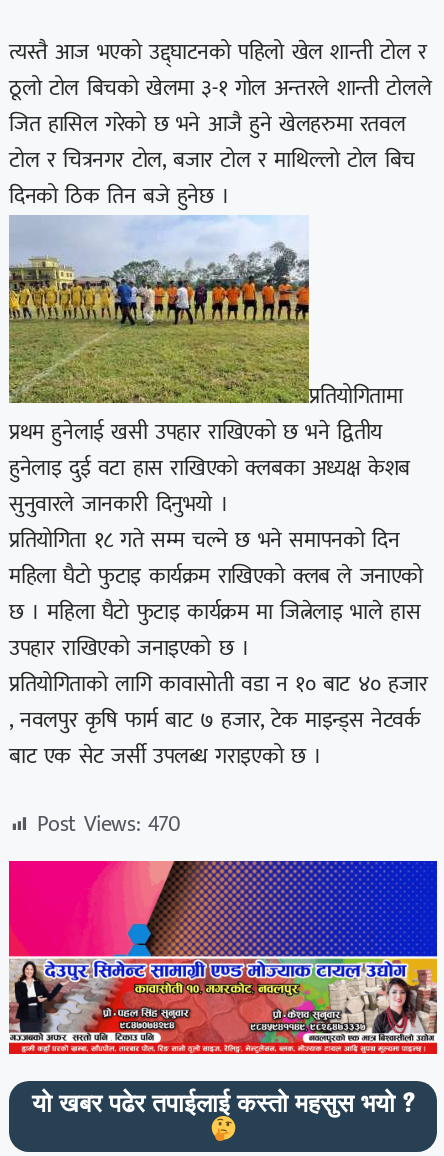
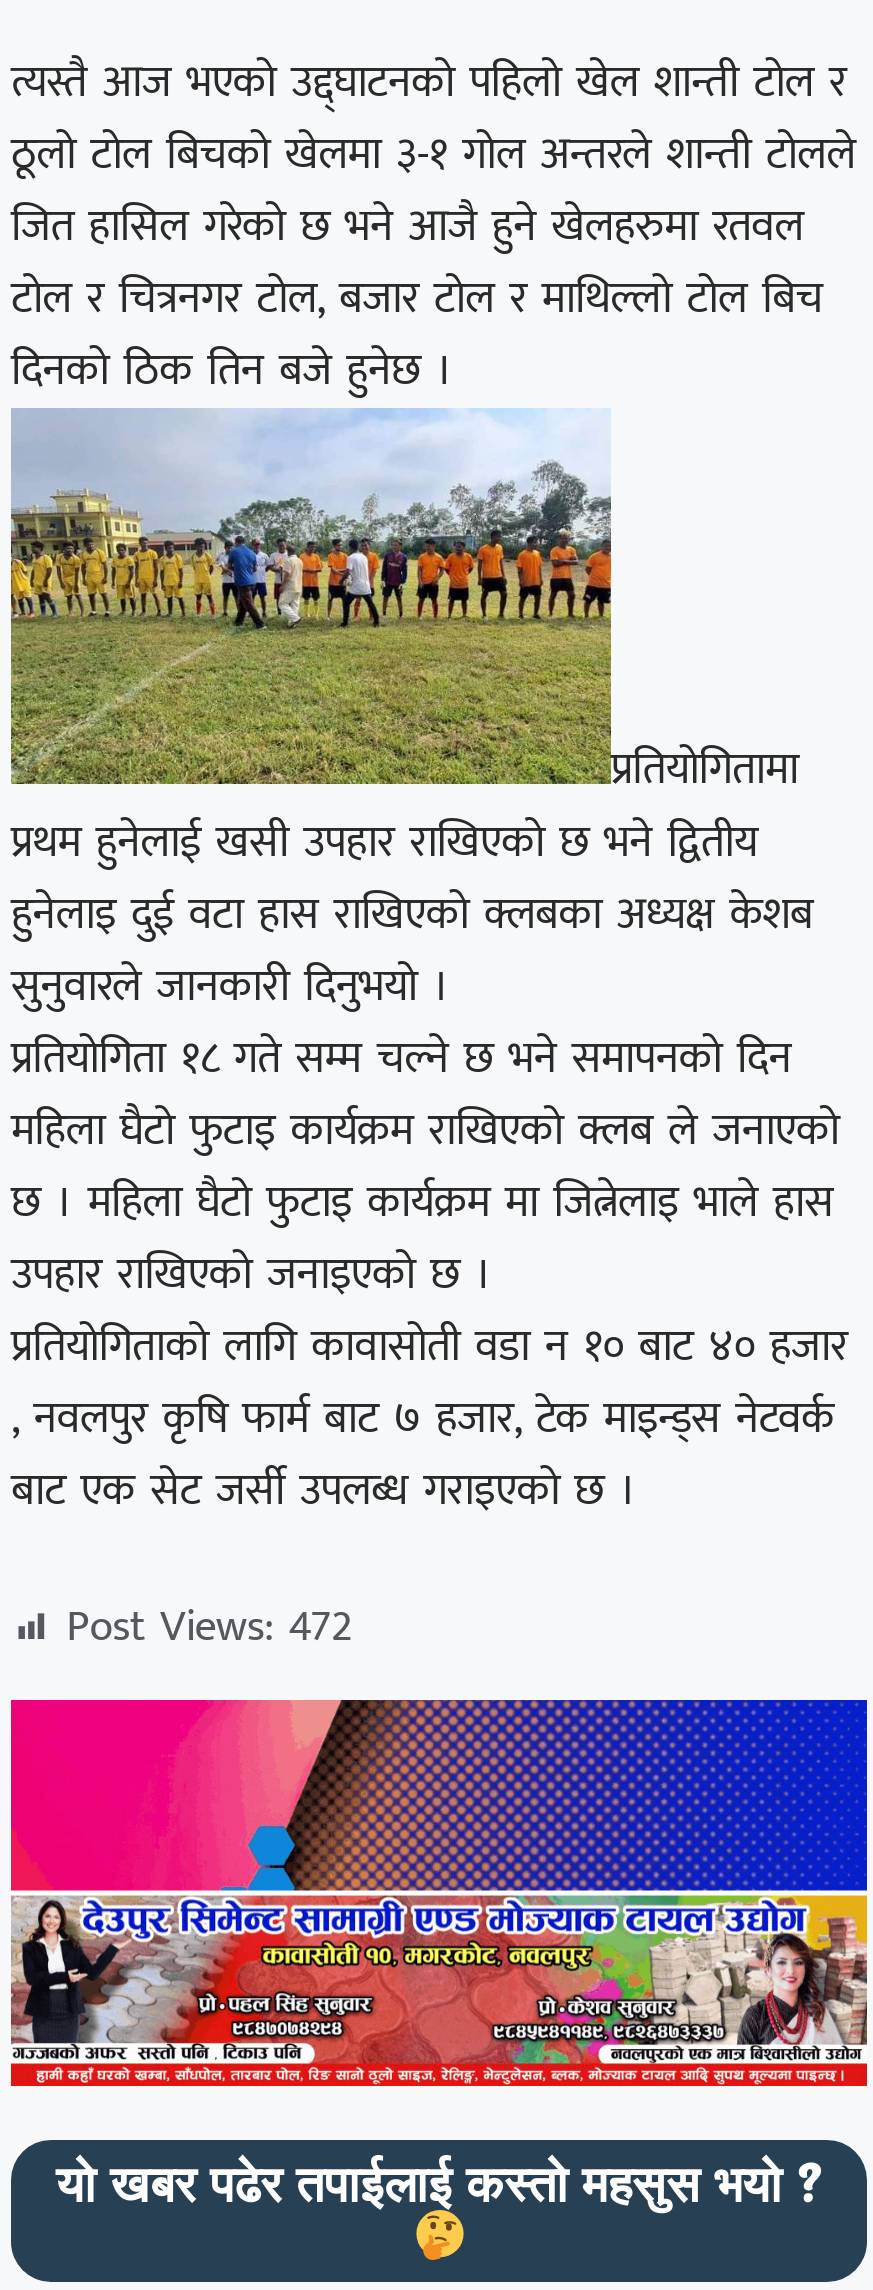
[37,806,181,843] Post Views: 470 -> [66,1590,352,1664] Post Views: 472

